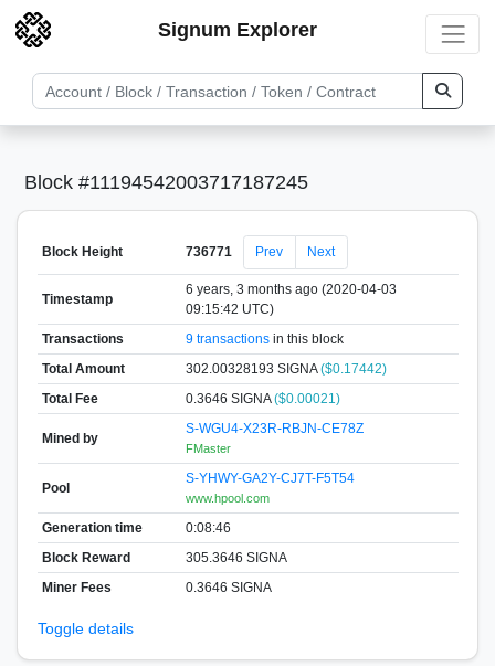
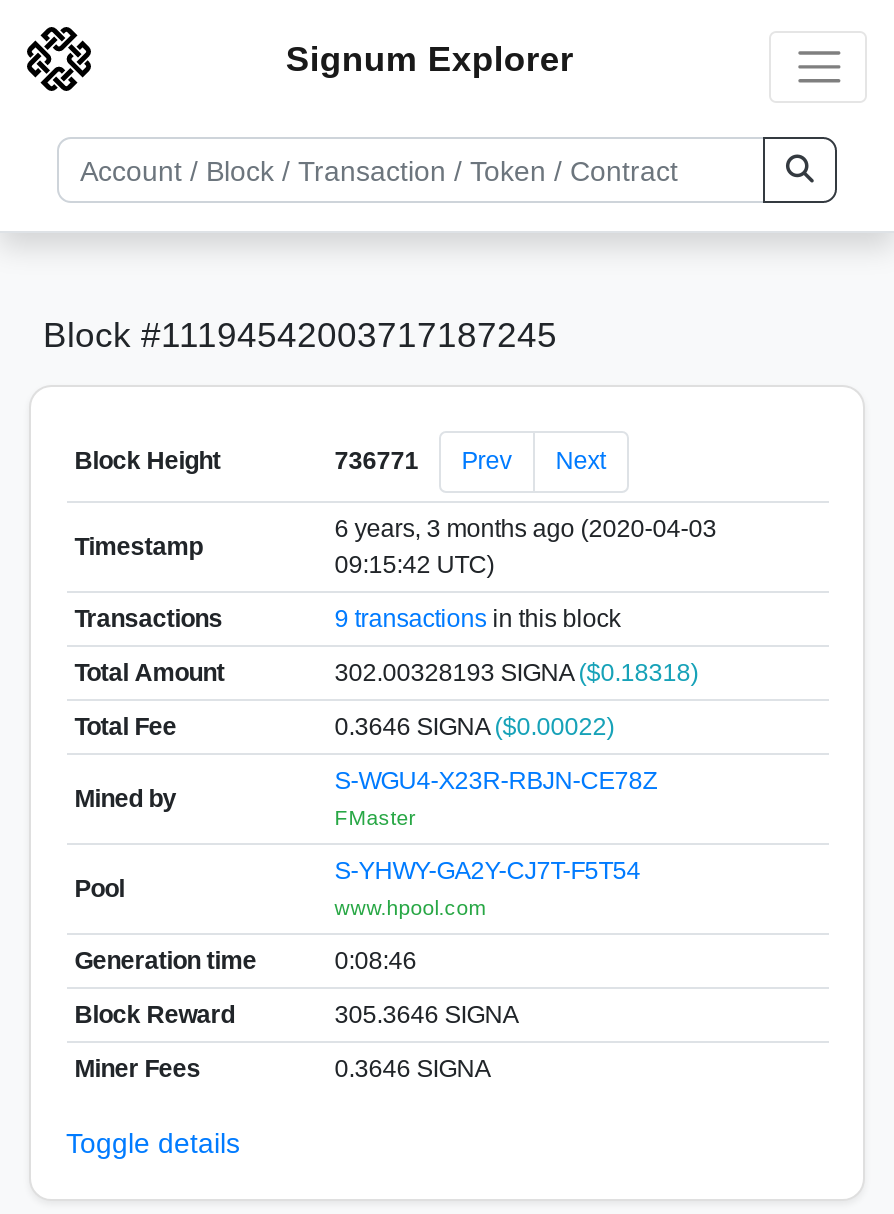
[185,361,386,376] 302.00328193 SIGNA ($0.17442) -> [334,658,698,686] 302.00328193 SIGNA ($0.18318)
[185,390,340,406] 0.3646 SIGNA ($0.00021) -> [334,712,614,740] 0.3646 SIGNA ($0.00022)

